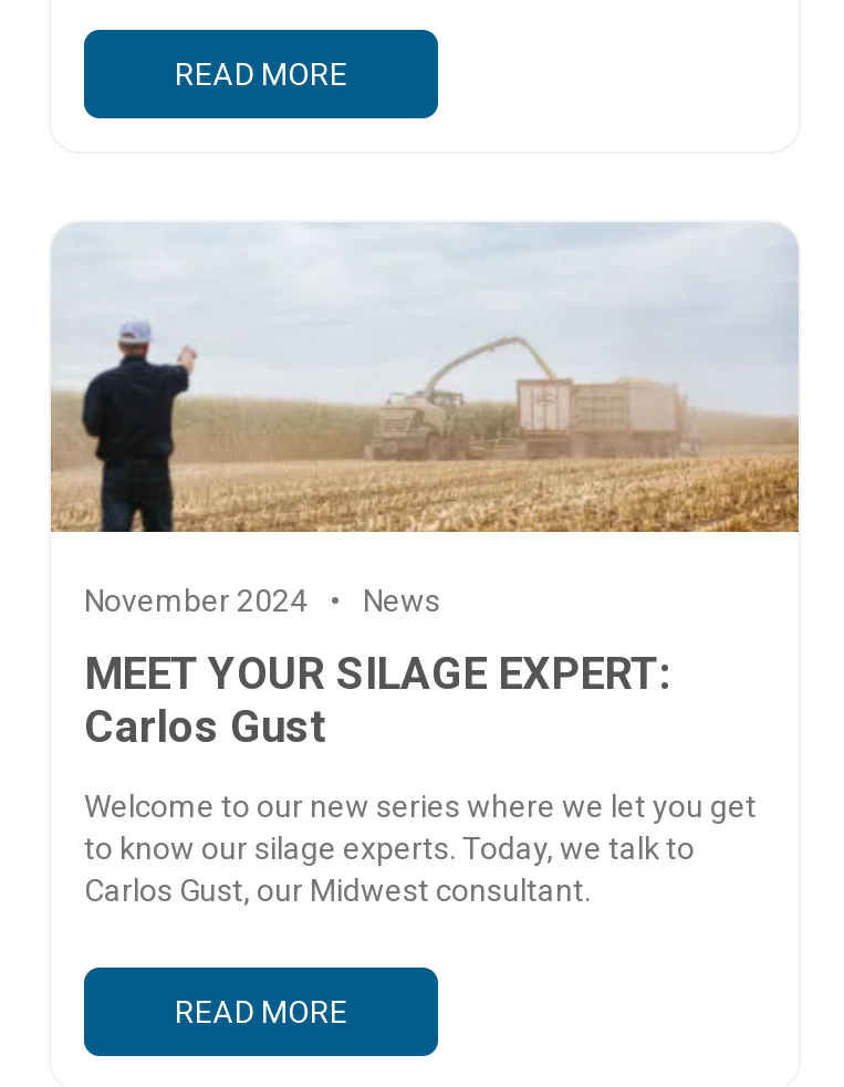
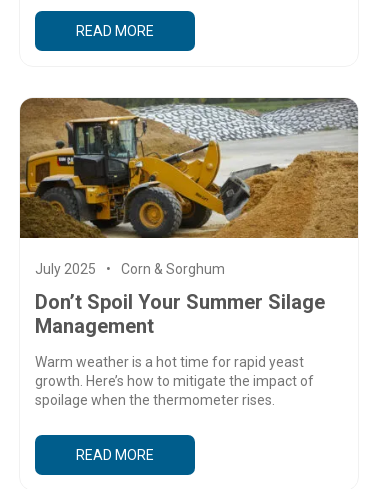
[49,222,799,618] [image] | November 2024 | News -> [19,97,359,277] [image] | July 2025 | Corn & Sorghum
[84,647,670,753] MEET YOUR SILAGE EXPERT: | Carlos Gust -> [35,290,325,338] Don’t Spoil Your Summer Silage | Management
[84,788,757,908] Welcome to our new series where we let you get | to know our silage experts. Today, we talk to | Carlos Gust, our Midwest consultant. -> [35,354,314,408] Warm weather is a hot time for rapid yeast | growth. Here’s how to mitigate the impact of | spoilage when the thermometer rises.

